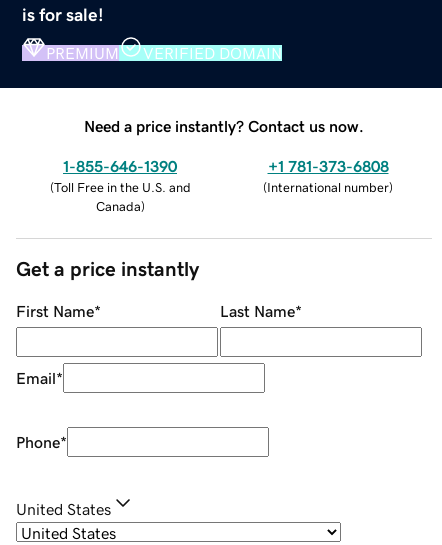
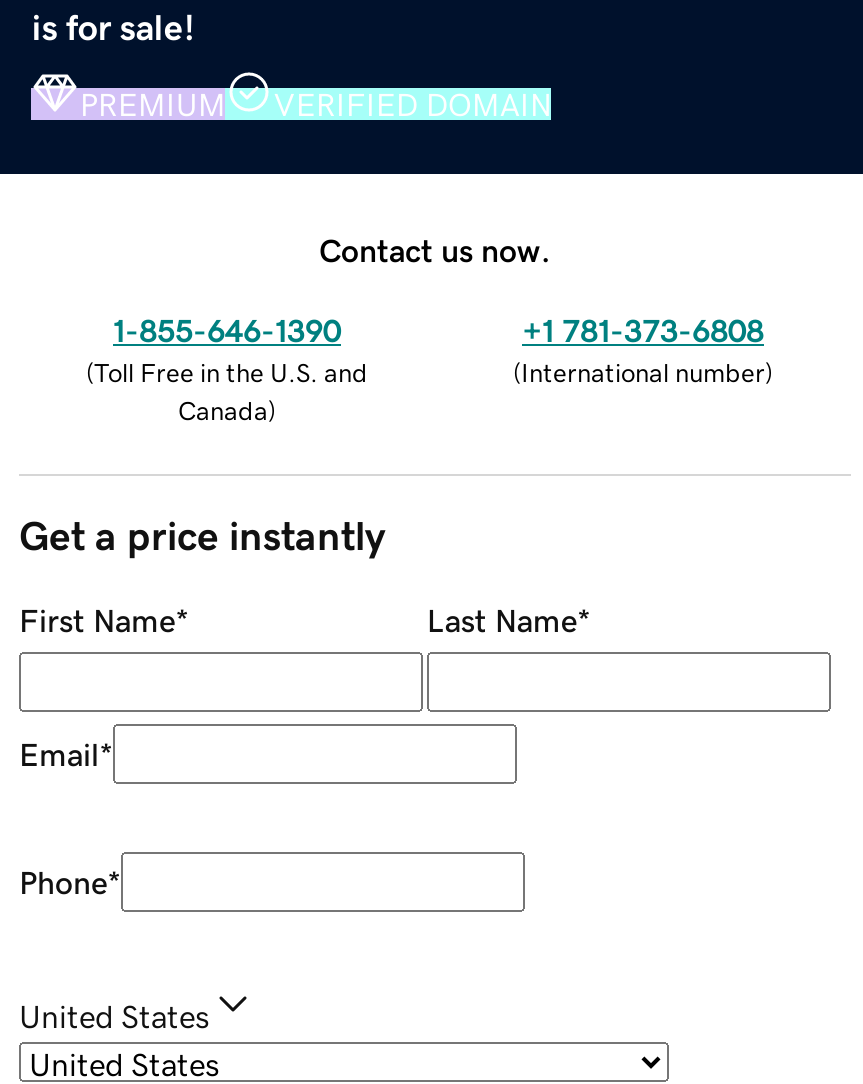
[84,118,364,134] Need a price instantly? Contact us now. -> [319,233,551,265] Contact us now.

